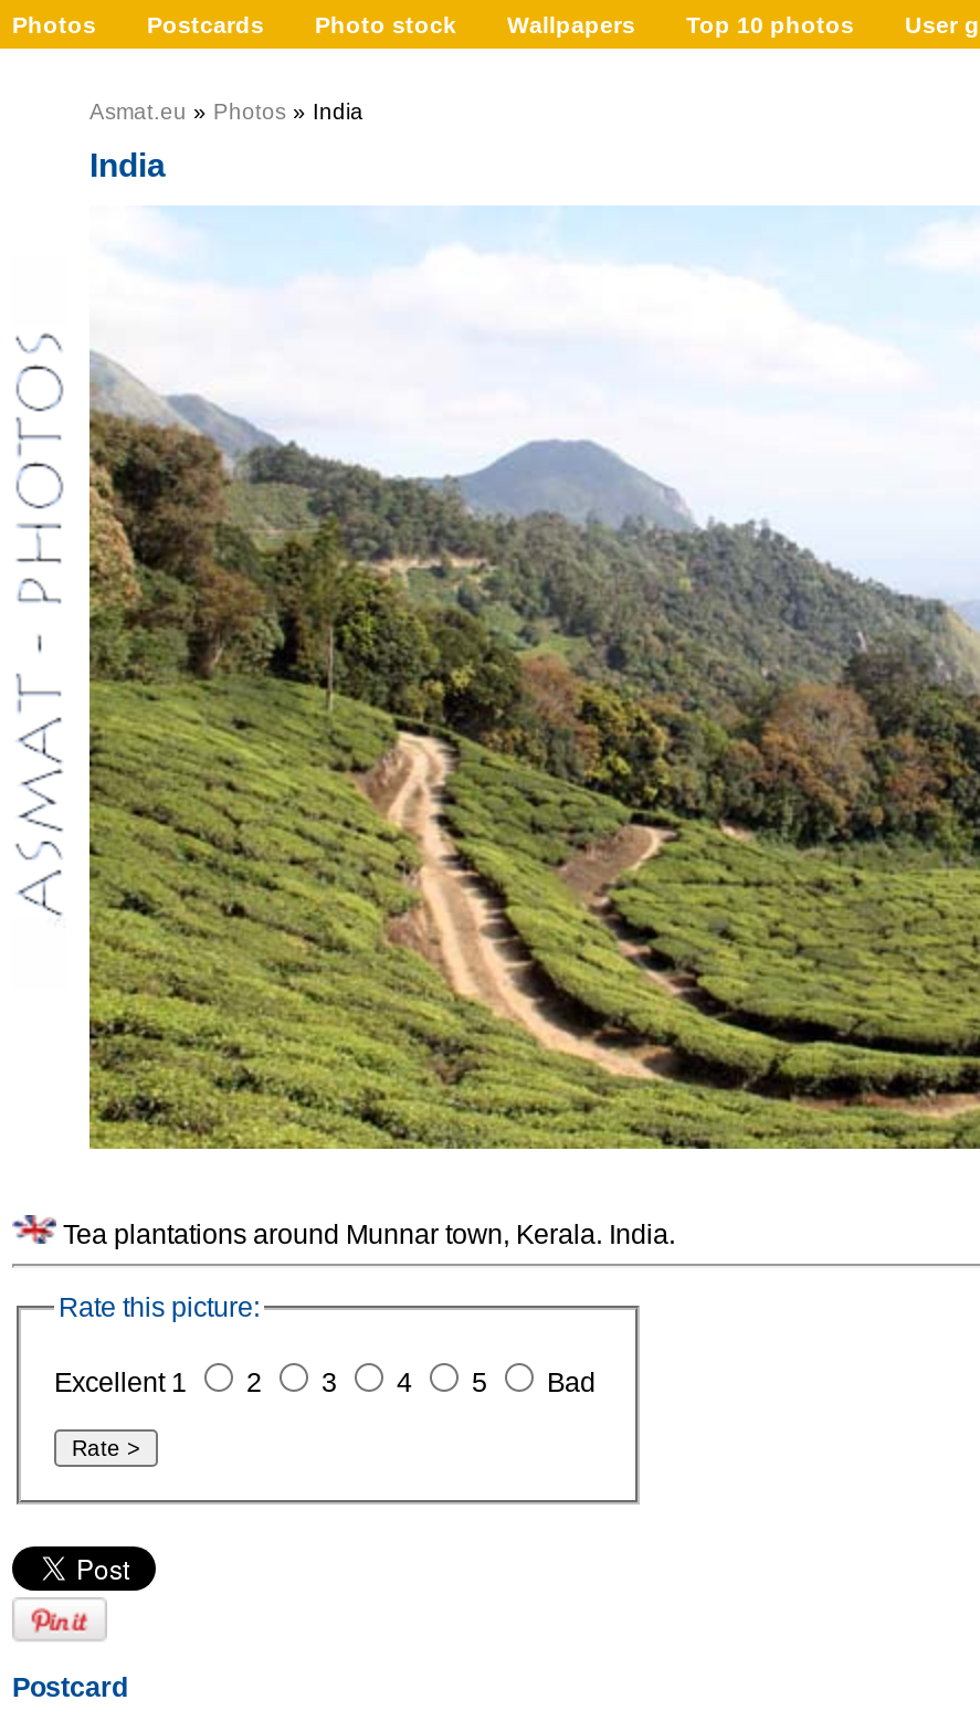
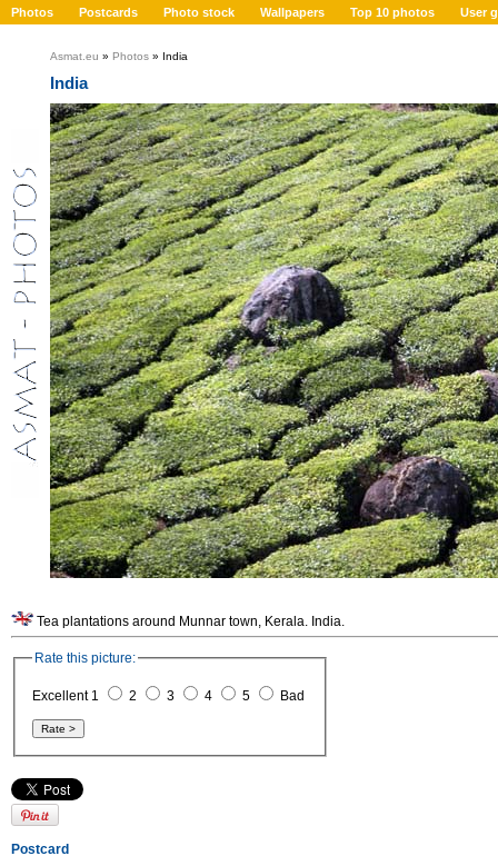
[87,205,973,1151] [image] -> [49,102,495,579] [image]

